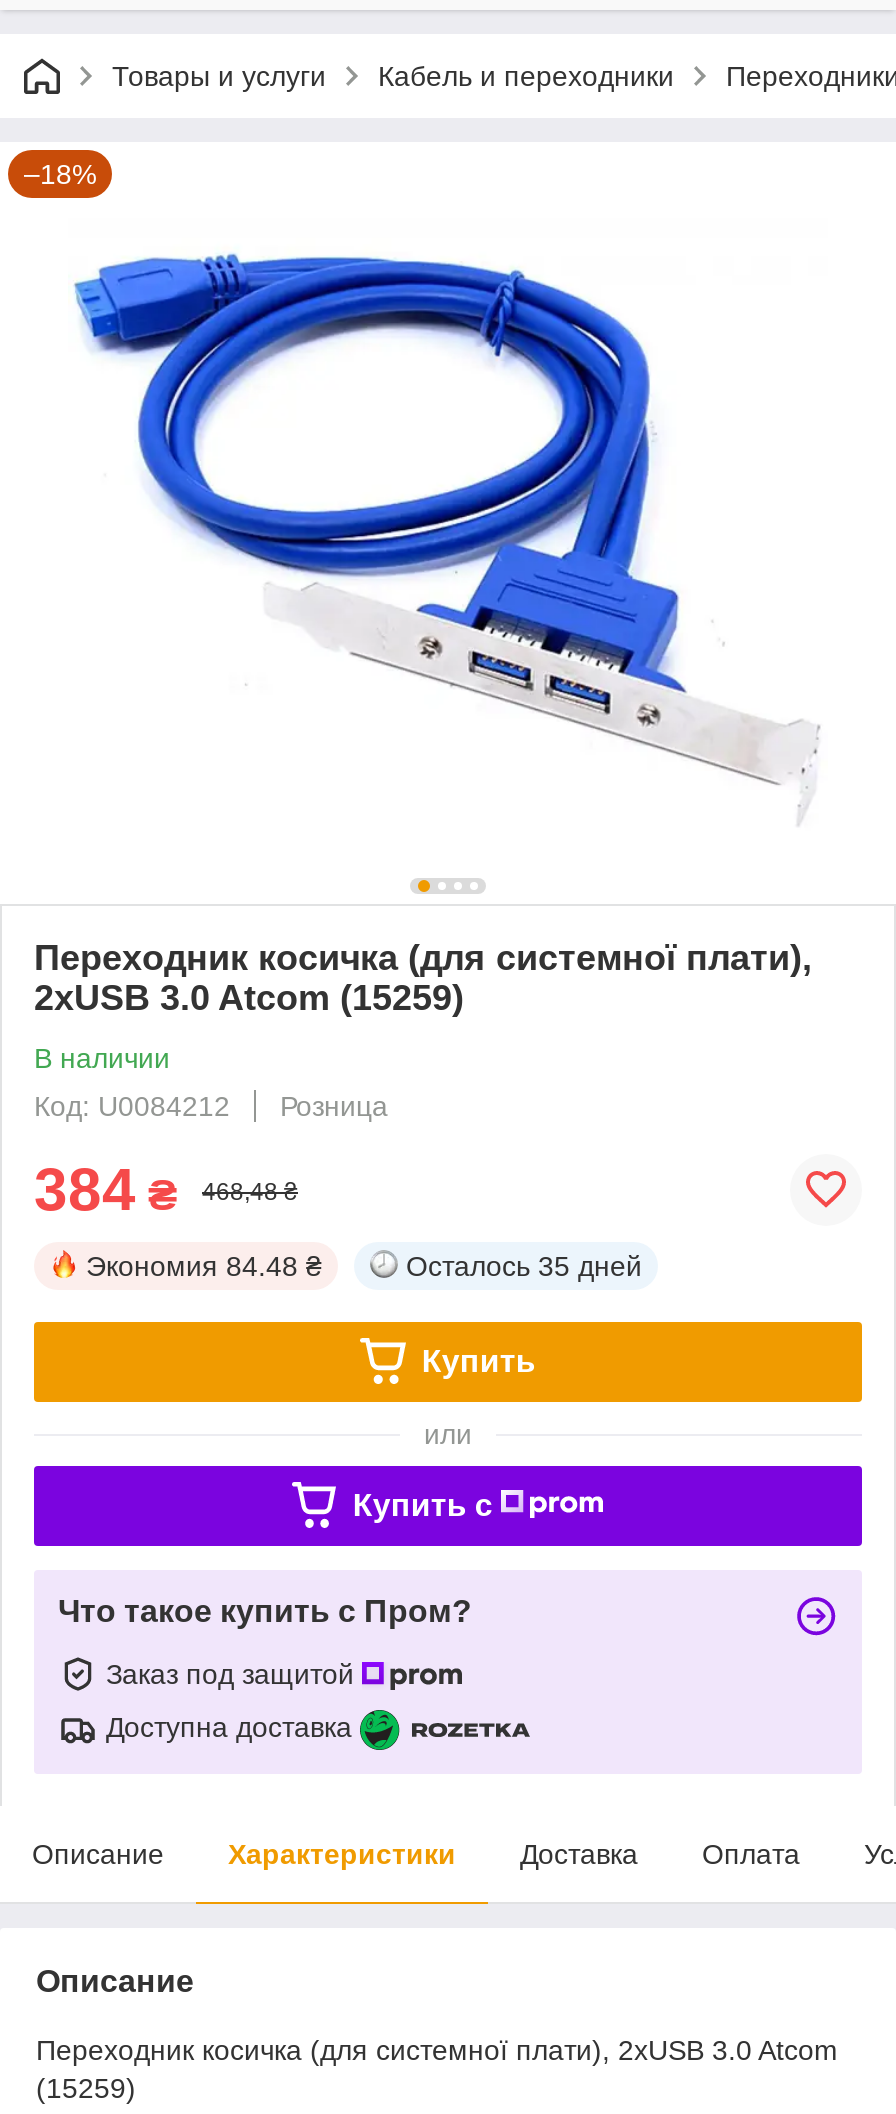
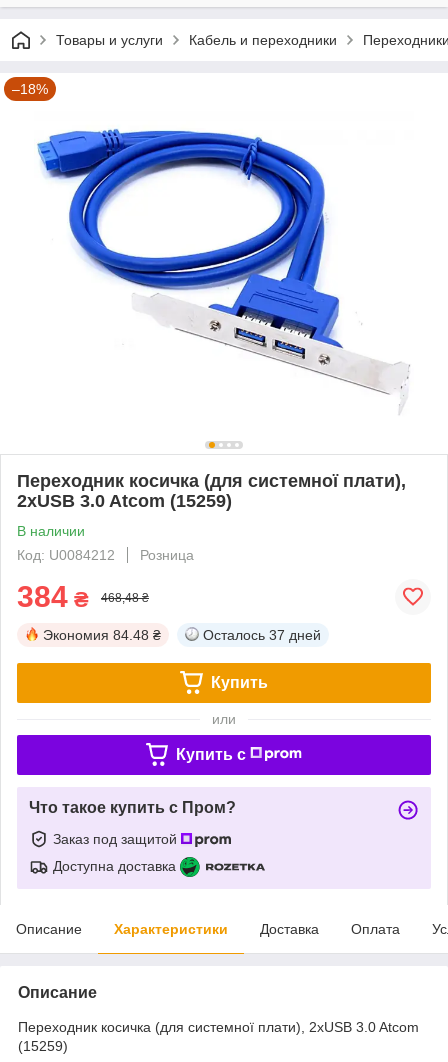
[406,1250,642,1282] Осталось 35 дней -> [203,627,321,643] Осталось 37 дней

